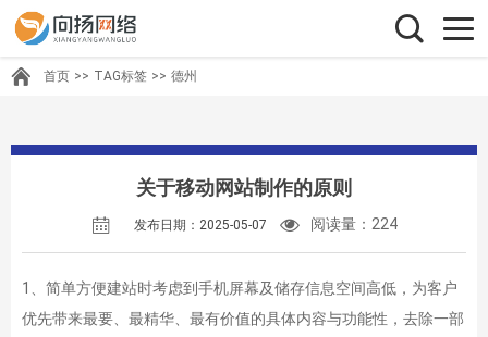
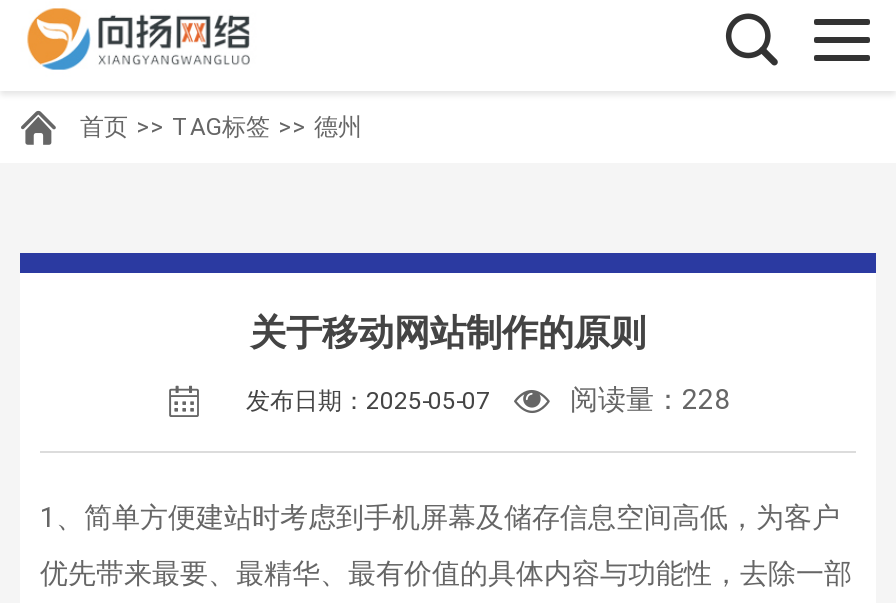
[310,215,398,233] 阅读量：224 -> [570,383,730,415] 阅读量：228

